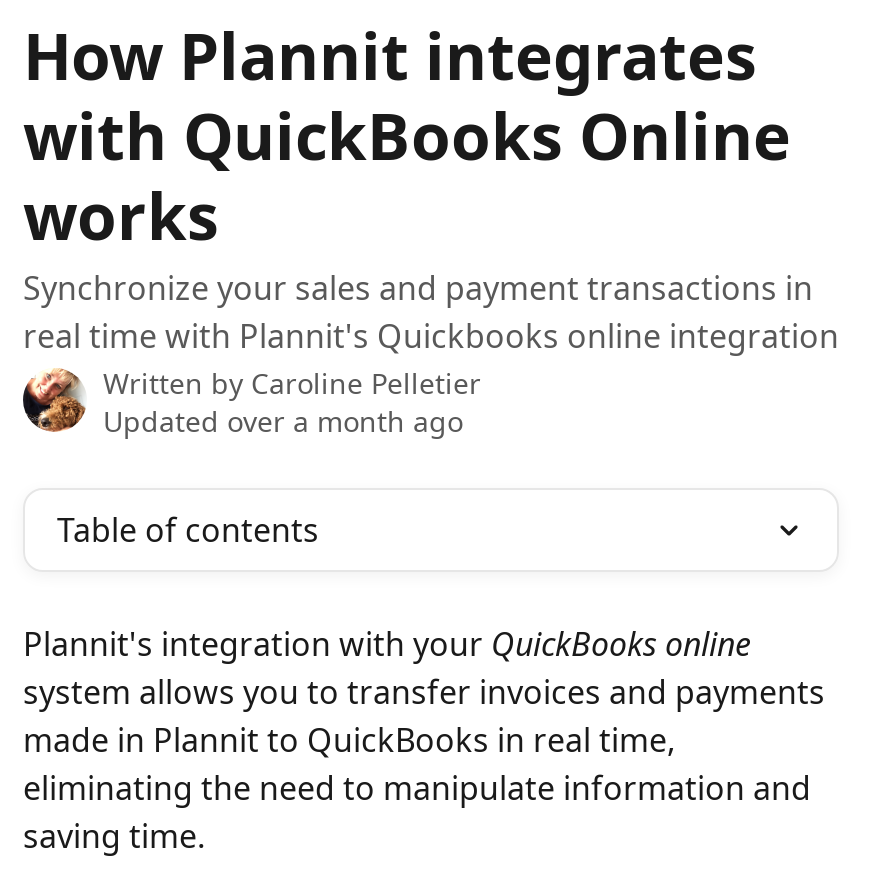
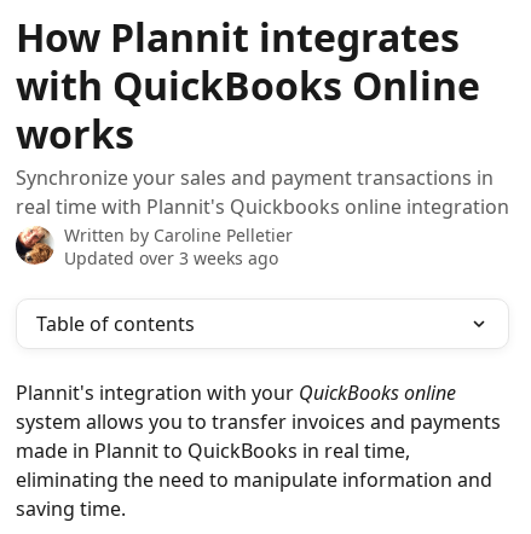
[103,402,463,440] Updated over a month ago -> [64,246,278,269] Updated over 3 weeks ago

